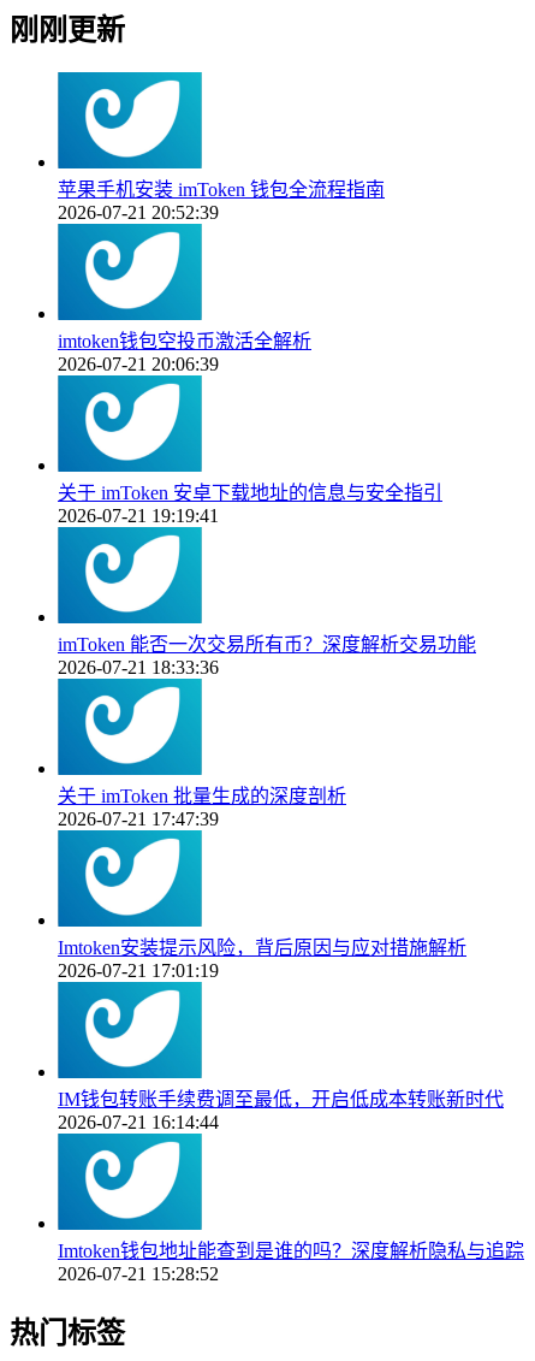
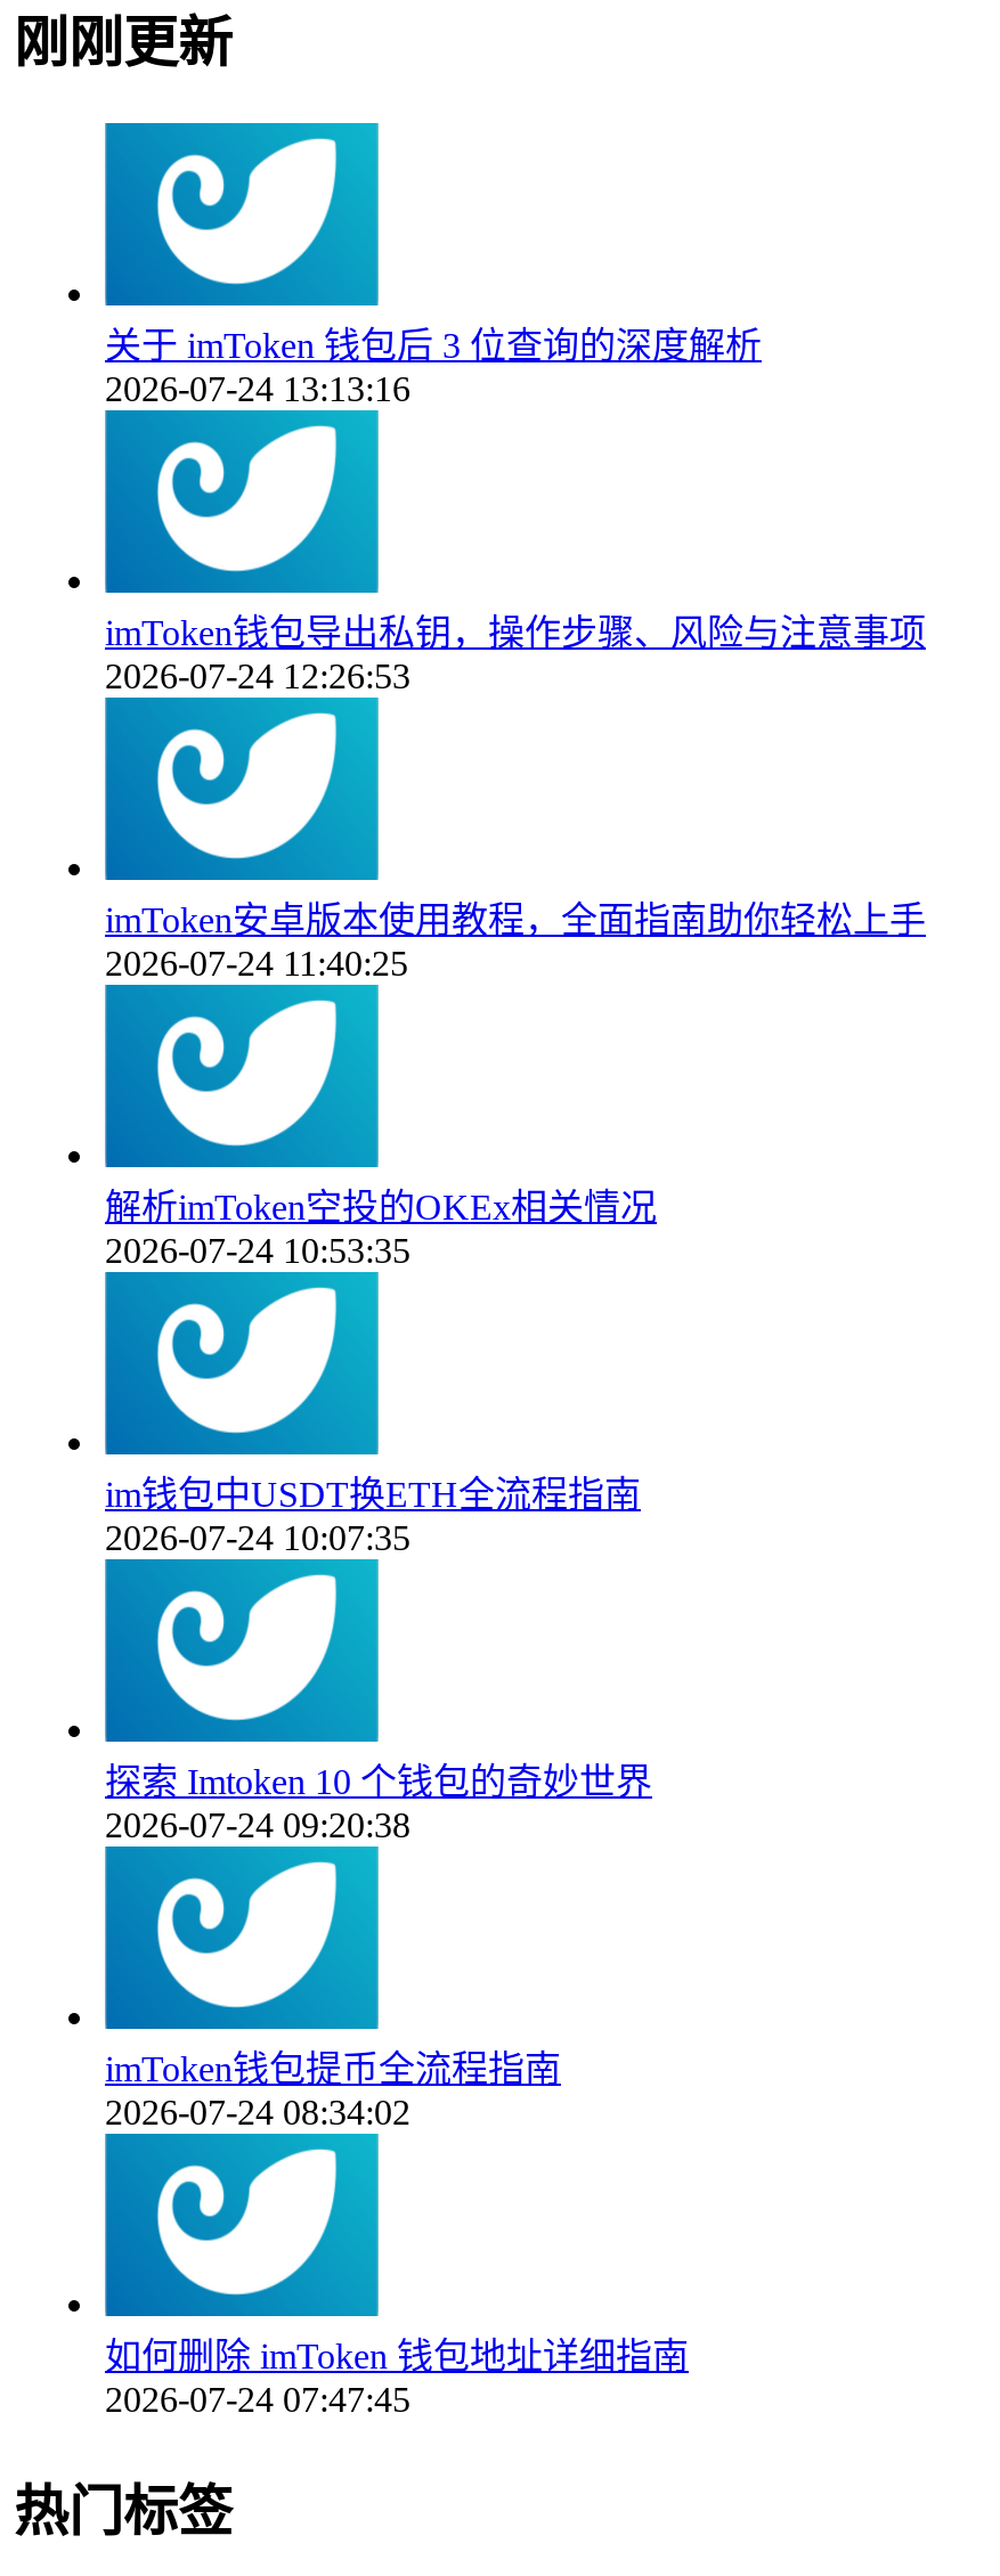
[58,180,385,223] 苹果手机安装 imToken 钱包全流程指南 | 2026-07-21 20:52:39 -> [105,326,762,409] 关于 imToken 钱包后 3 位查询的深度解析 | 2026-07-24 13:13:16
[58,331,311,374] imtoken钱包空投币激活全解析 | 2026-07-21 20:06:39 -> [105,614,926,696] imToken钱包导出私钥，操作步骤、风险与注意事项 | 2026-07-24 12:26:53
[58,483,442,526] 关于 imToken 安卓下载地址的信息与安全指引 | 2026-07-21 19:19:41 -> [105,901,926,983] imToken安卓版本使用教程，全面指南助你轻松上手 | 2026-07-24 11:40:25
[58,634,476,678] imToken 能否一次交易所有币？深度解析交易功能 | 2026-07-21 18:33:36 -> [105,1188,657,1270] 解析imToken空投的OKEx相关情况 | 2026-07-24 10:53:35
[58,786,346,829] 关于 imToken 批量生成的深度剖析 | 2026-07-21 17:47:39 -> [105,1475,641,1557] im钱包中USDT换ETH全流程指南 | 2026-07-24 10:07:35
[58,938,466,981] Imtoken安装提示风险，背后原因与应对措施解析 | 2026-07-21 17:01:19 -> [105,1763,652,1845] 探索 Imtoken 10 个钱包的奇妙世界 | 2026-07-24 09:20:38
[58,1089,504,1133] IM钱包转账手续费调至最低，开启低成本转账新时代 | 2026-07-21 16:14:44 -> [105,2050,561,2132] imToken钱包提币全流程指南 | 2026-07-24 08:34:02
[58,1241,524,1284] Imtoken钱包地址能查到是谁的吗？深度解析隐私与追踪 | 2026-07-21 15:28:52 -> [105,2337,689,2419] 如何删除 imToken 钱包地址详细指南 | 2026-07-24 07:47:45

